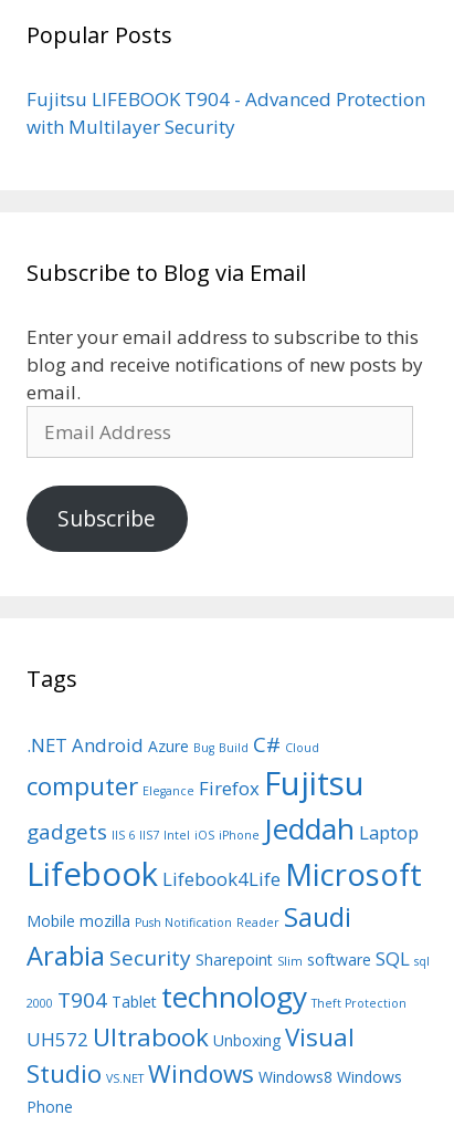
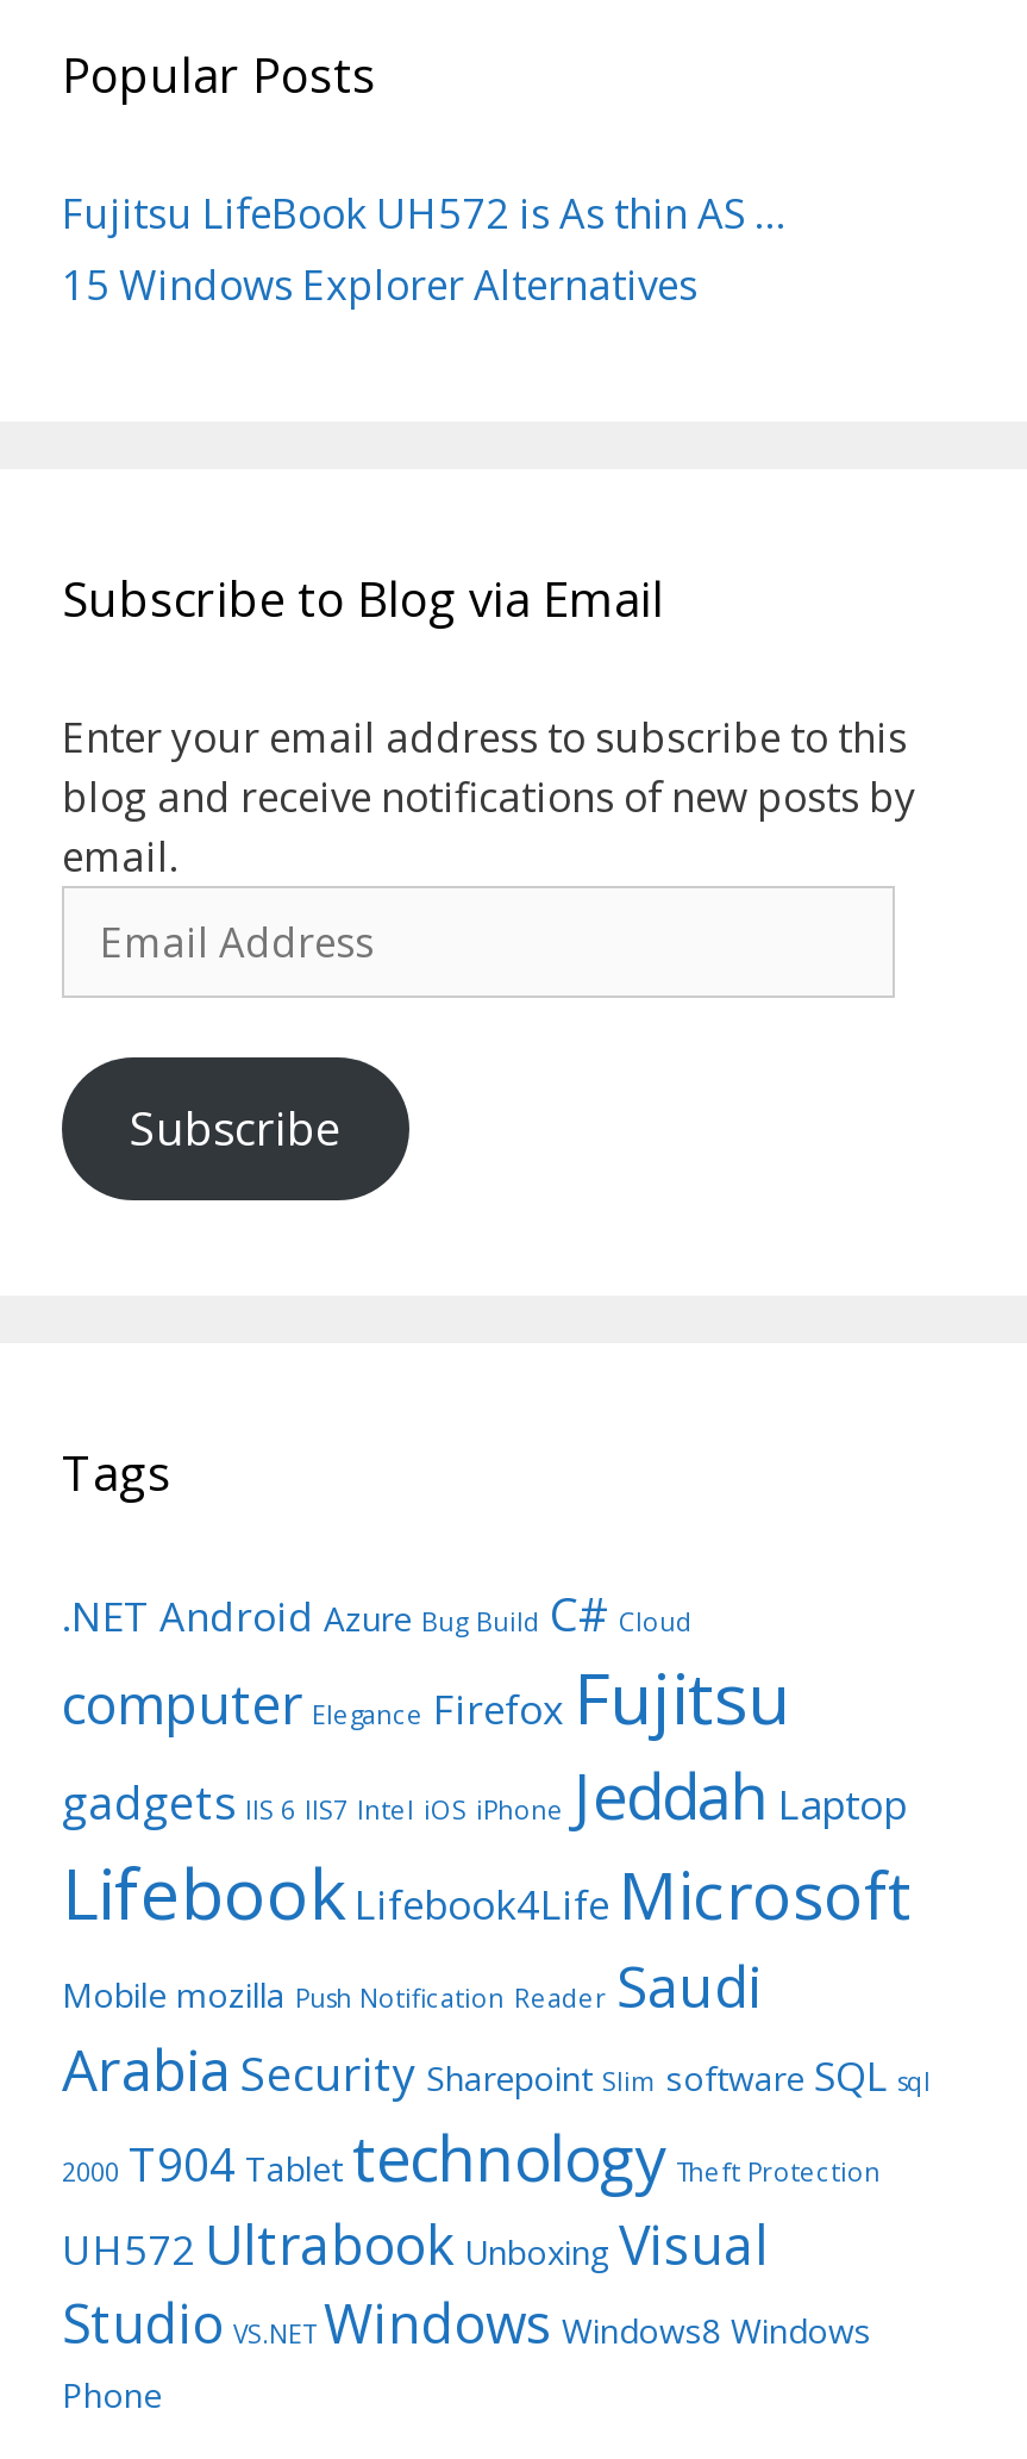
[27,86,425,139] Fujitsu LIFEBOOK T904 - Advanced Protection | with Multilayer Security -> [62,185,788,311] Fujitsu LifeBook UH572 is As thin AS … | 15 Windows Explorer Alternatives

